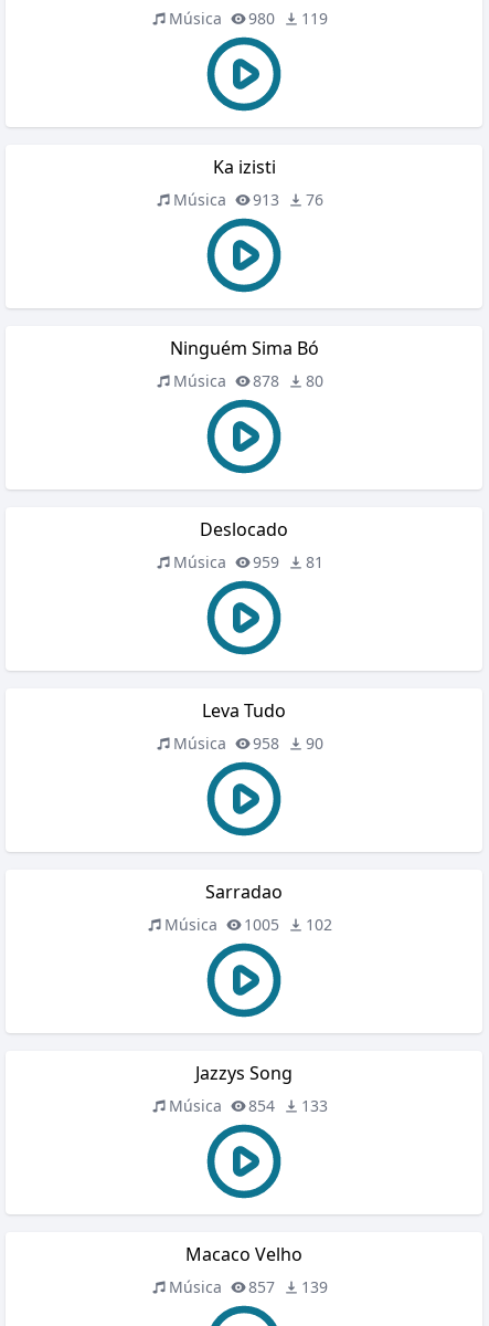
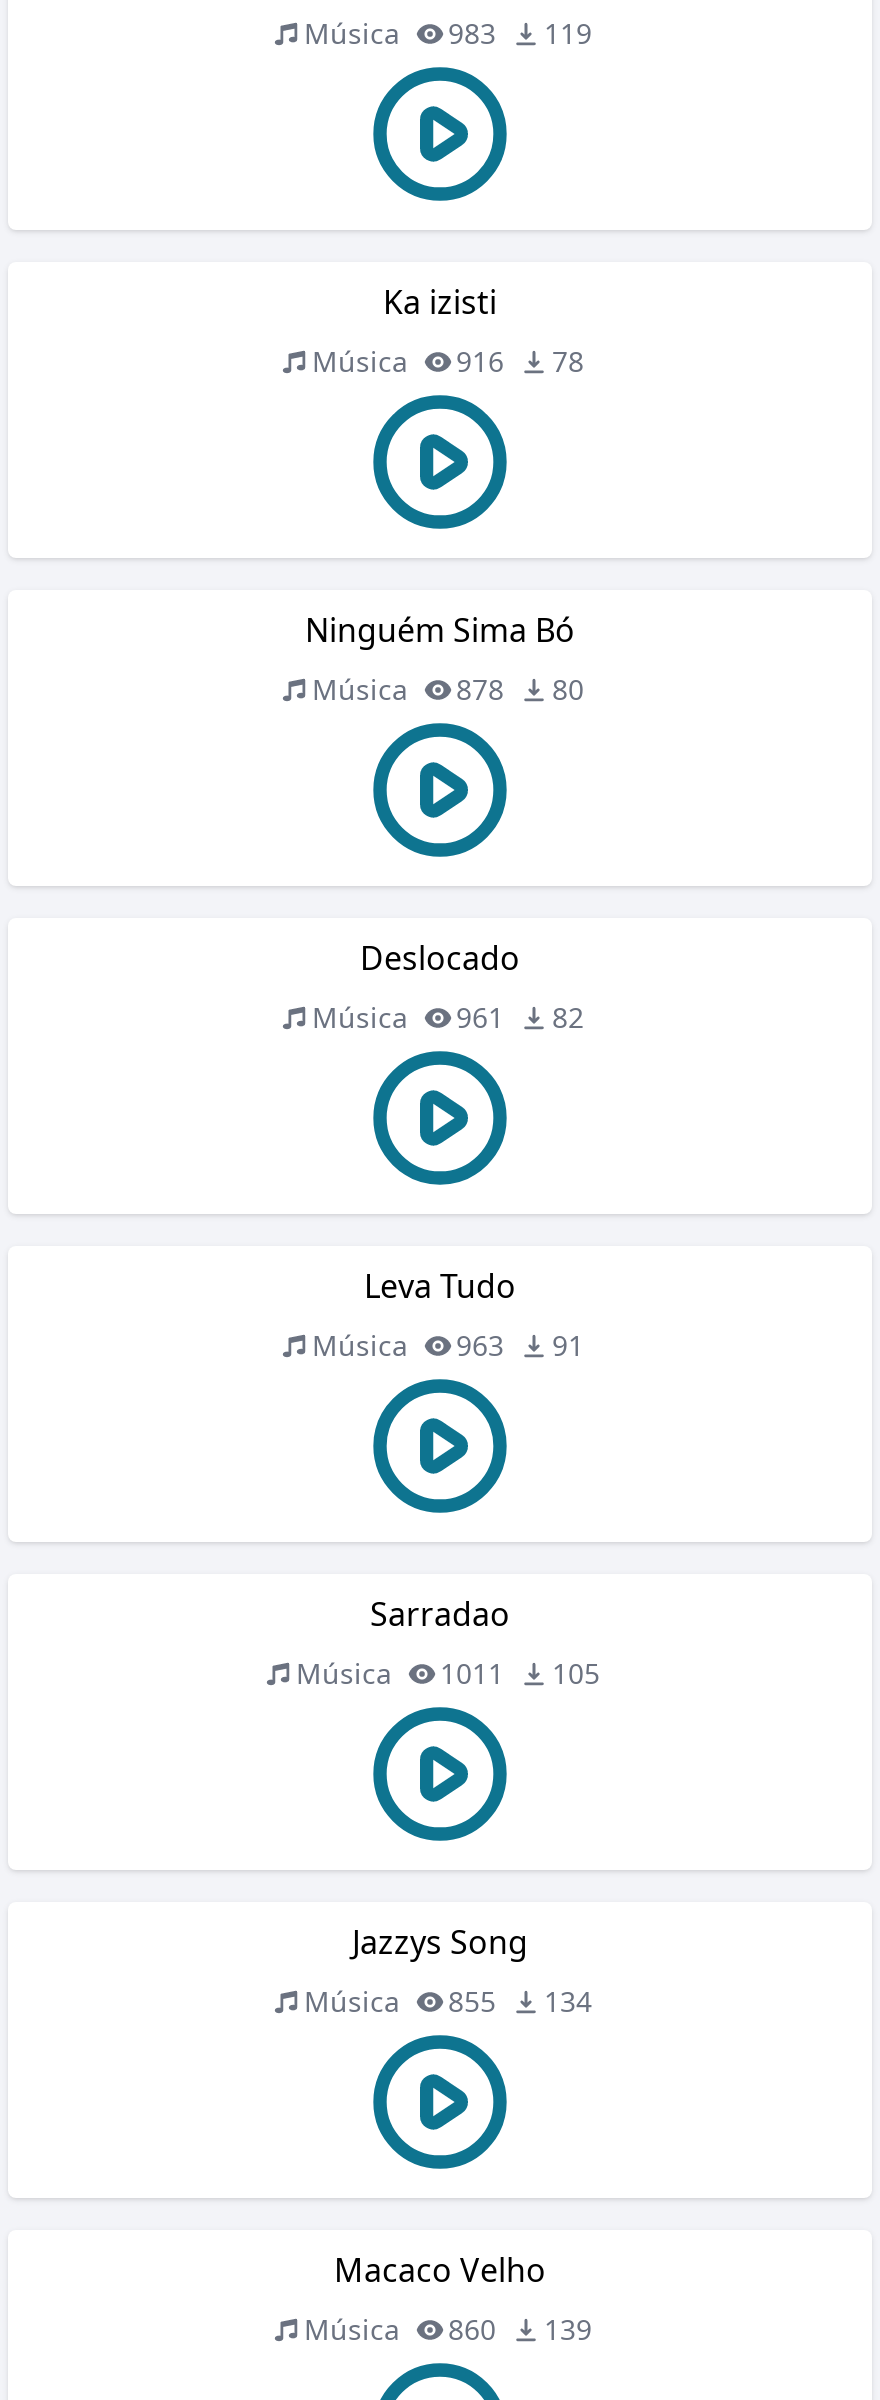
[169,8,328,29] Música 980 119 -> [304,14,592,52] Música 983 119
[253,189,279,210] 913 -> [456,342,504,380] 916
[306,189,323,210] 76 -> [552,342,584,380] 78
[253,551,279,572] 959 -> [456,998,504,1036] 961
[306,551,323,572] 81 -> [552,998,584,1036] 82
[253,733,279,754] 958 -> [456,1326,504,1364] 963
[306,733,323,754] 90 -> [552,1326,584,1364] 91
[244,914,279,935] 1005 -> [440,1654,504,1692] 1011
[306,914,332,935] 102 -> [552,1654,600,1692] 105
[248,1095,275,1116] 854 -> [448,1982,496,2020] 855
[301,1095,328,1116] 133 -> [544,1982,592,2020] 134
[169,1276,328,1297] Música 857 139 -> [304,2310,592,2348] Música 860 139

